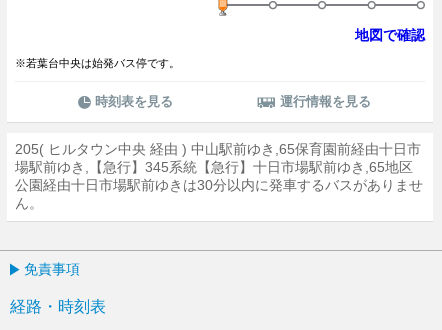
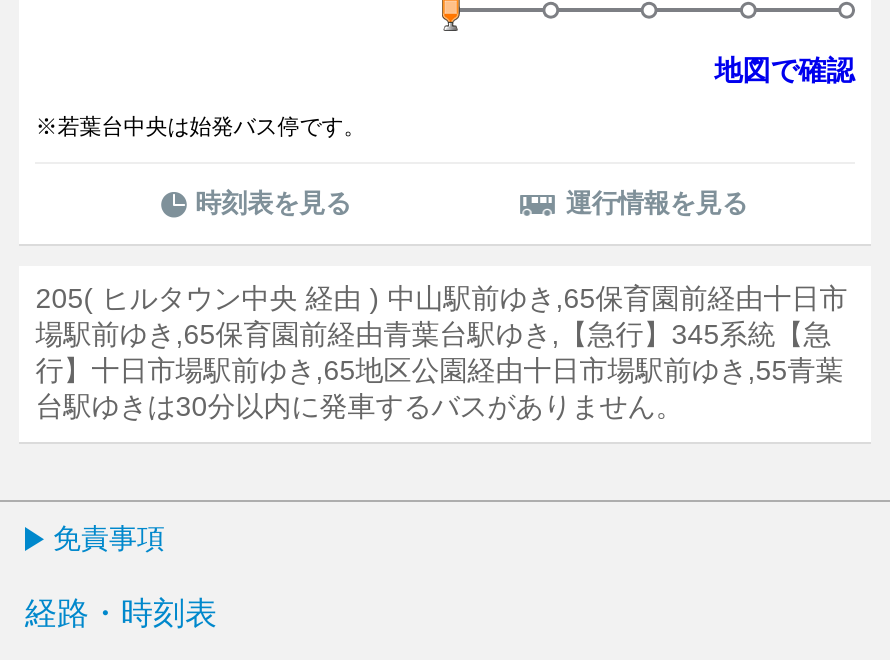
[15,159,423,211] 場駅前ゆき,【急行】345系統【急行】十日市場駅前ゆき,65地区 | 公園経由十日市場駅前ゆきは30分以内に発車するバスがありませ | ん。 -> [35,318,843,422] 場駅前ゆき,65保育園前経由青葉台駅ゆき,【急行】345系統【急 | 行】十日市場駅前ゆき,65地区公園経由十日市場駅前ゆき,55青葉 | 台駅ゆきは30分以内に発車するバスがありません。

